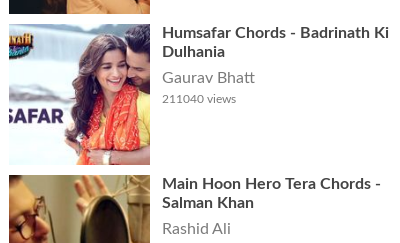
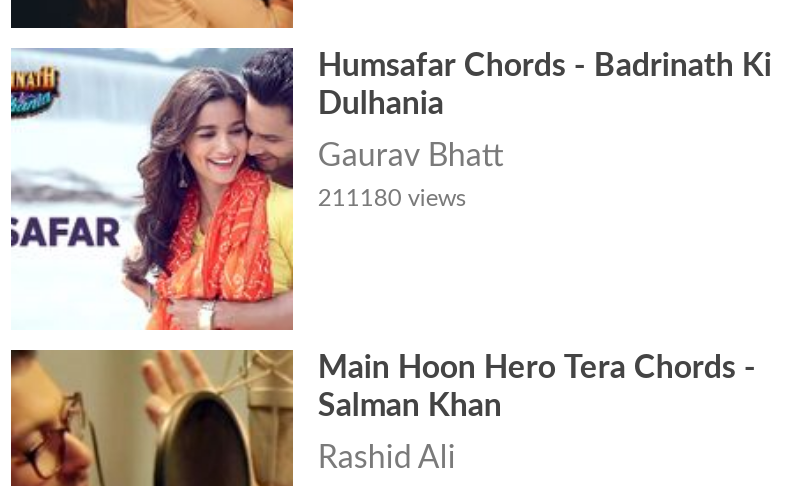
[162,93,236,105] 211040 views -> [318,186,466,210] 211180 views

